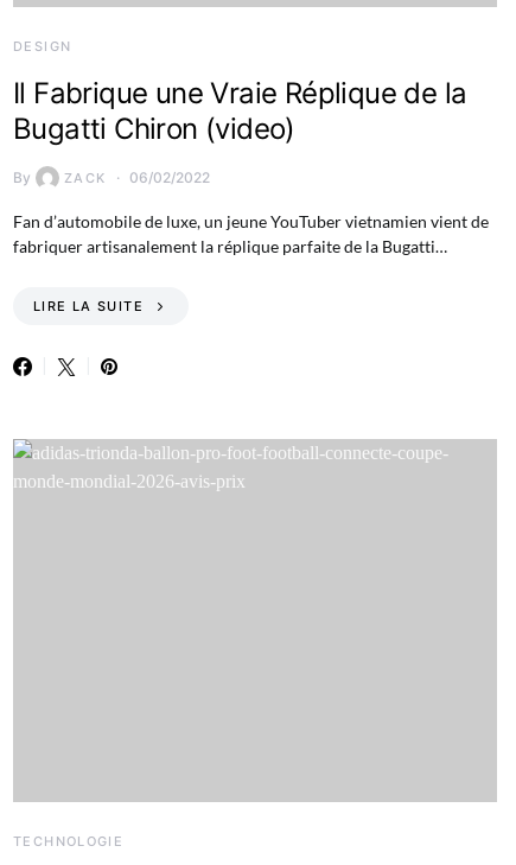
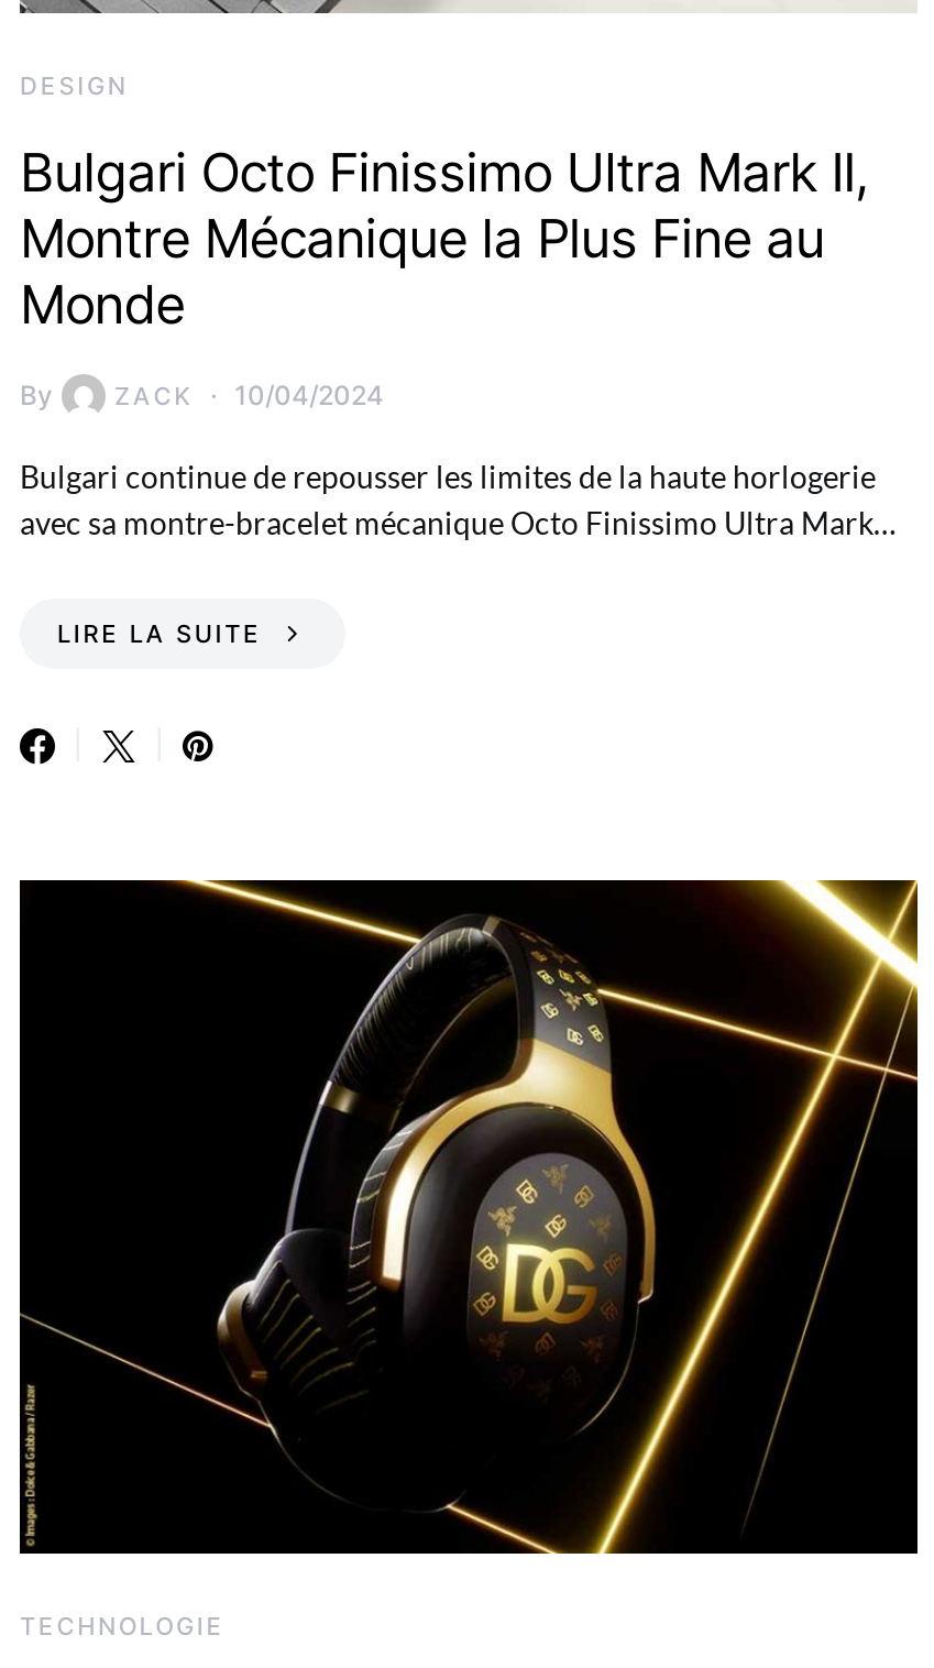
[13,76,467,146] Il Fabrique une Vraie Réplique de la | Bugatti Chiron (video) -> [20,141,869,337] Bulgari Octo Finissimo Ultra Mark II, | Montre Mécanique la Plus Fine au | Monde
[13,168,209,186] By ZACK 06/02/2022 -> [20,378,384,411] By ZACK 10/04/2024
[13,211,489,256] Fan d’automobile de luxe, un jeune YouTuber vietnamien vient de | fabriquer artisanalement la réplique parfaite de la Bugatti… -> [20,458,895,541] Bulgari continue de repousser les limites de la haute horlogerie | avec sa montre-bracelet mécanique Octo Finissimo Ultra Mark…
none -> [18,878,920,1556] [image]

